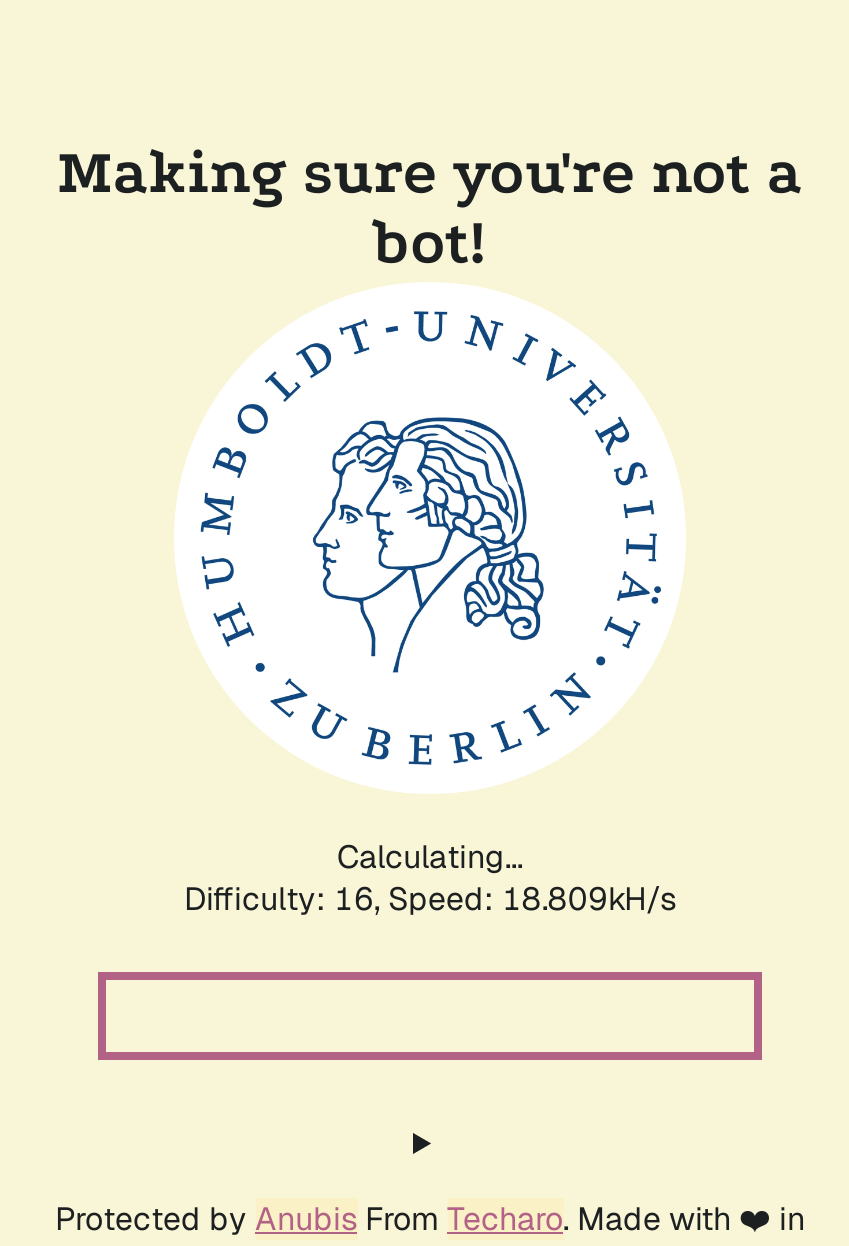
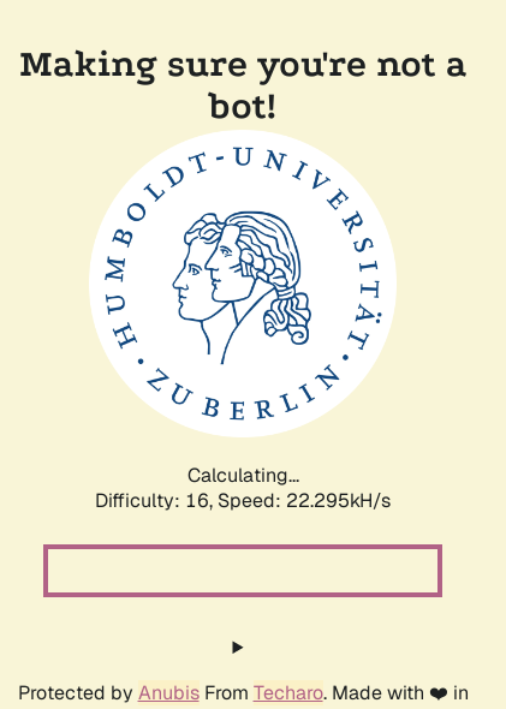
[184,878,676,920] Difficulty: 16, Speed: 18.809kH/s -> [95,488,391,513] Difficulty: 16, Speed: 22.295kH/s

